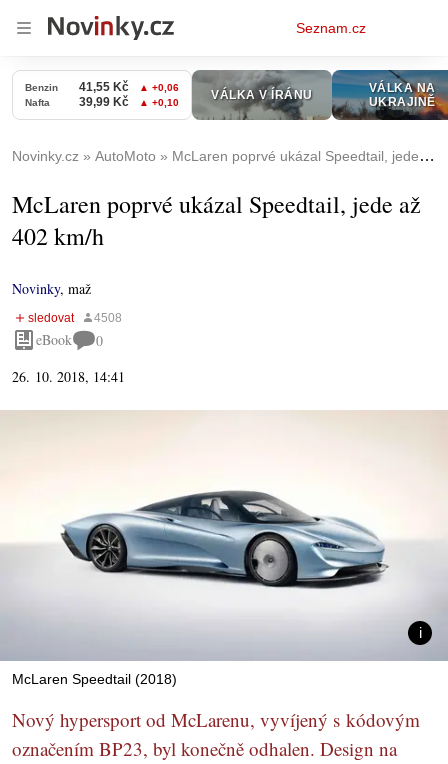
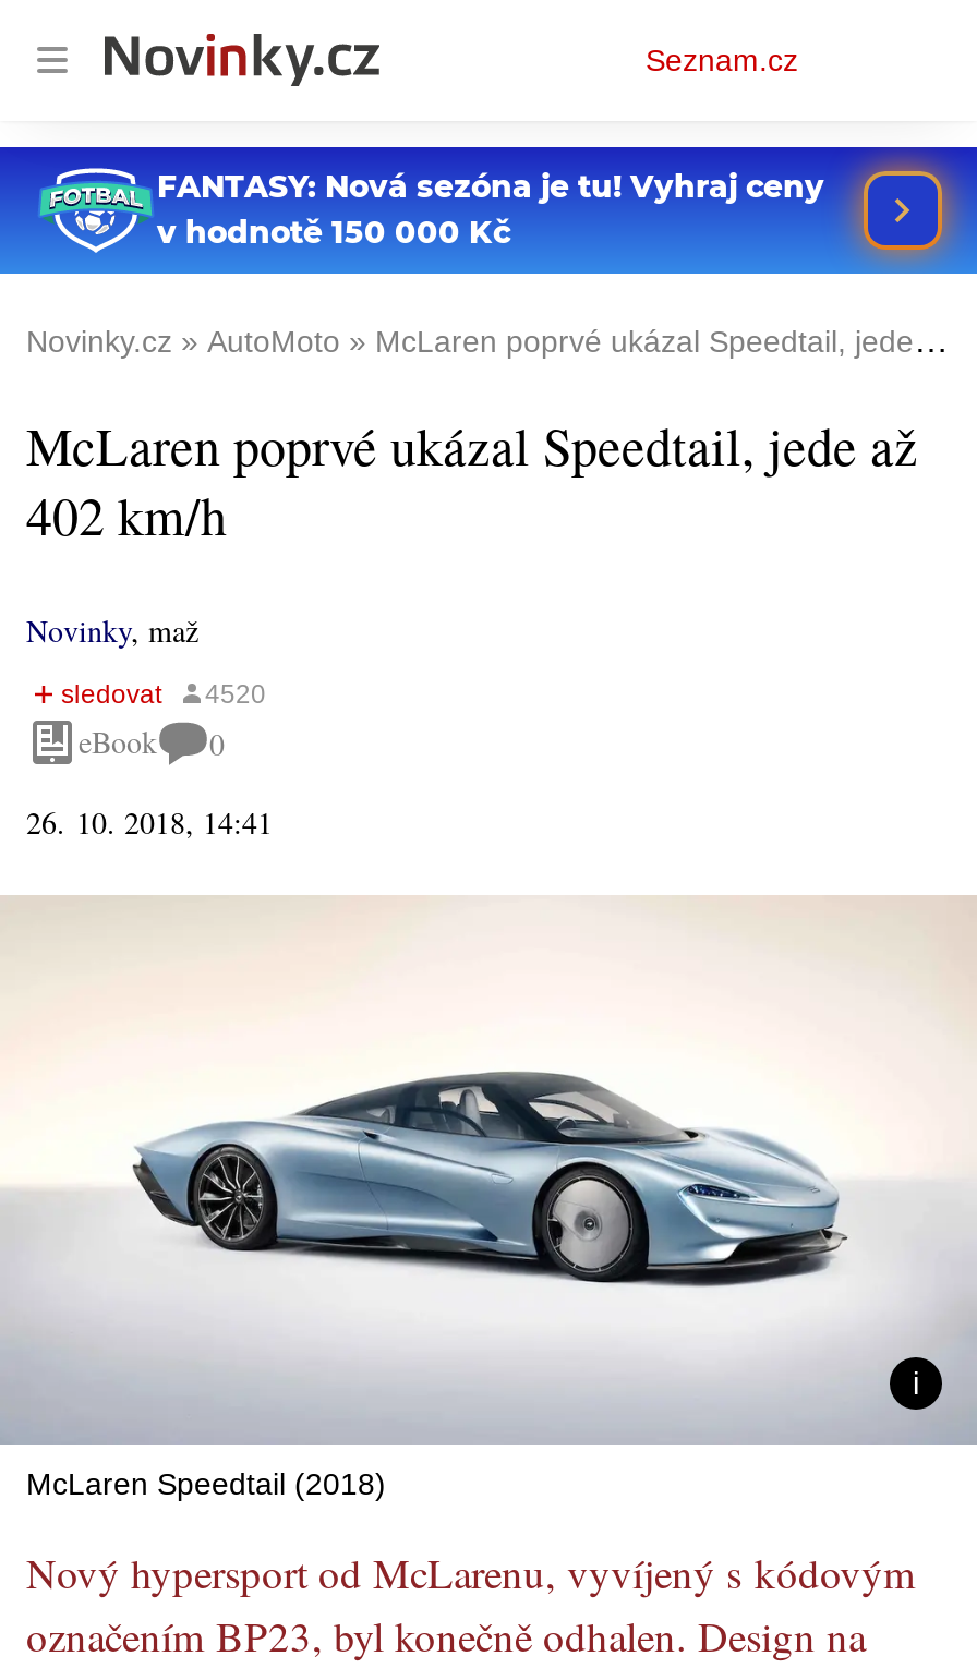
[3,68,445,125] [image] -> [7,145,970,276] [image]

